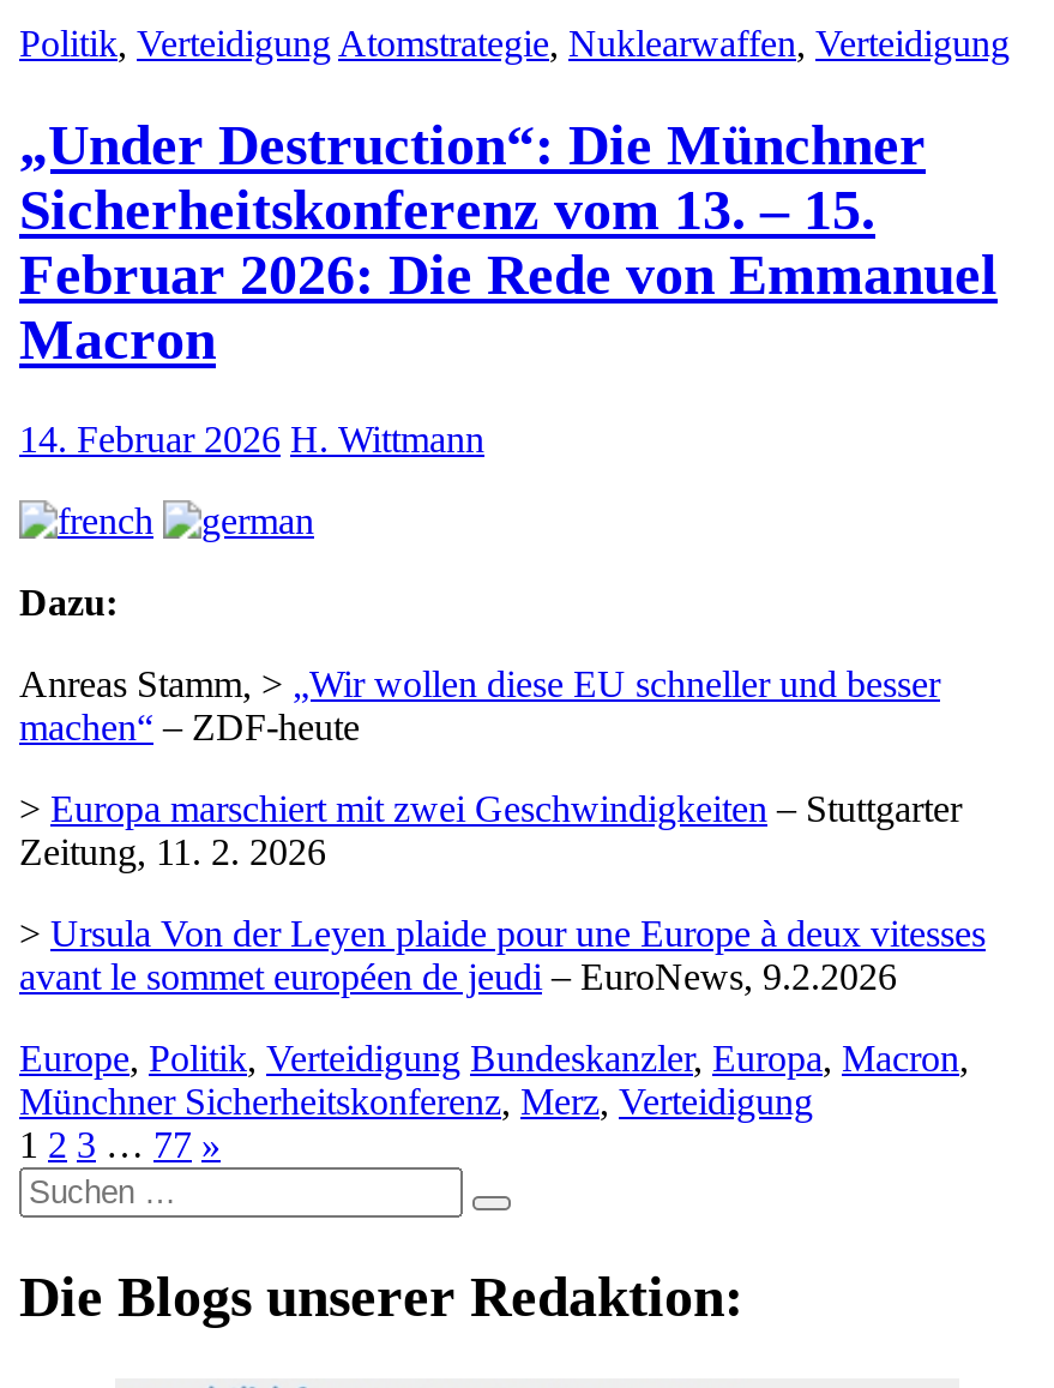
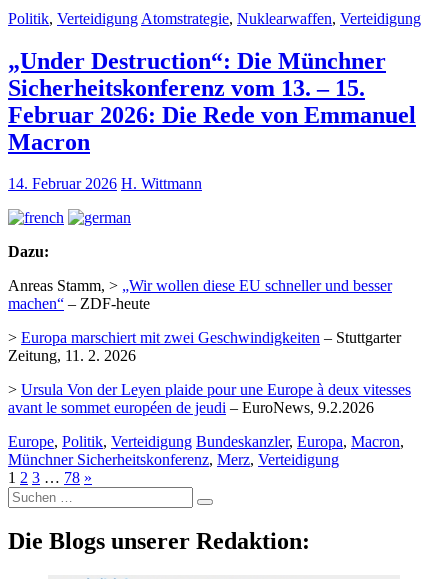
[19,1125,221,1166] 1 2 3 … 77 » -> [8,469,92,486] 1 2 3 … 78 »

